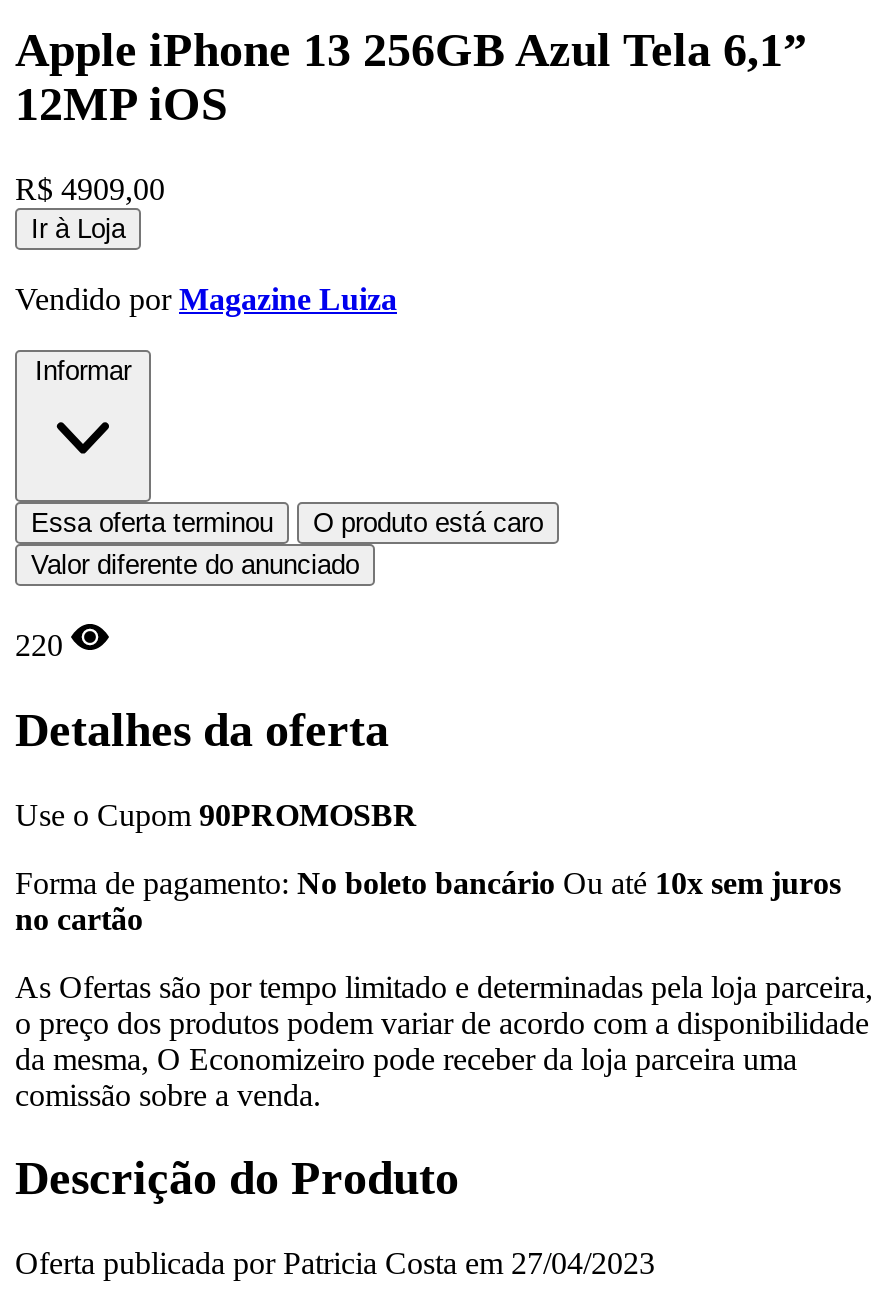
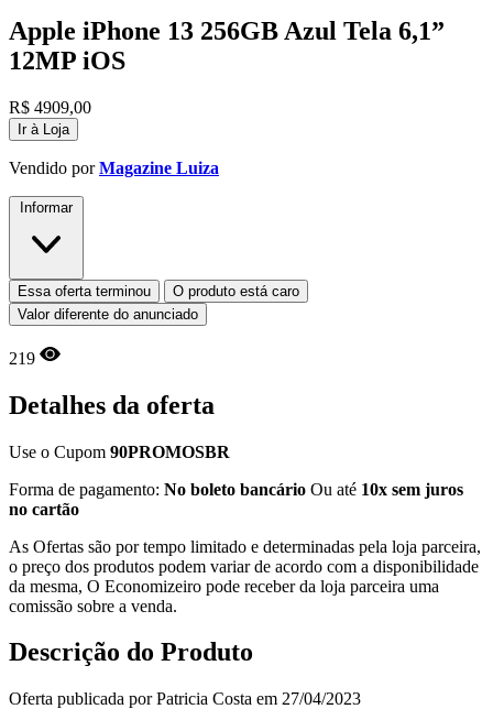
[15,627,63,661] 220 -> [9,349,35,367] 219

